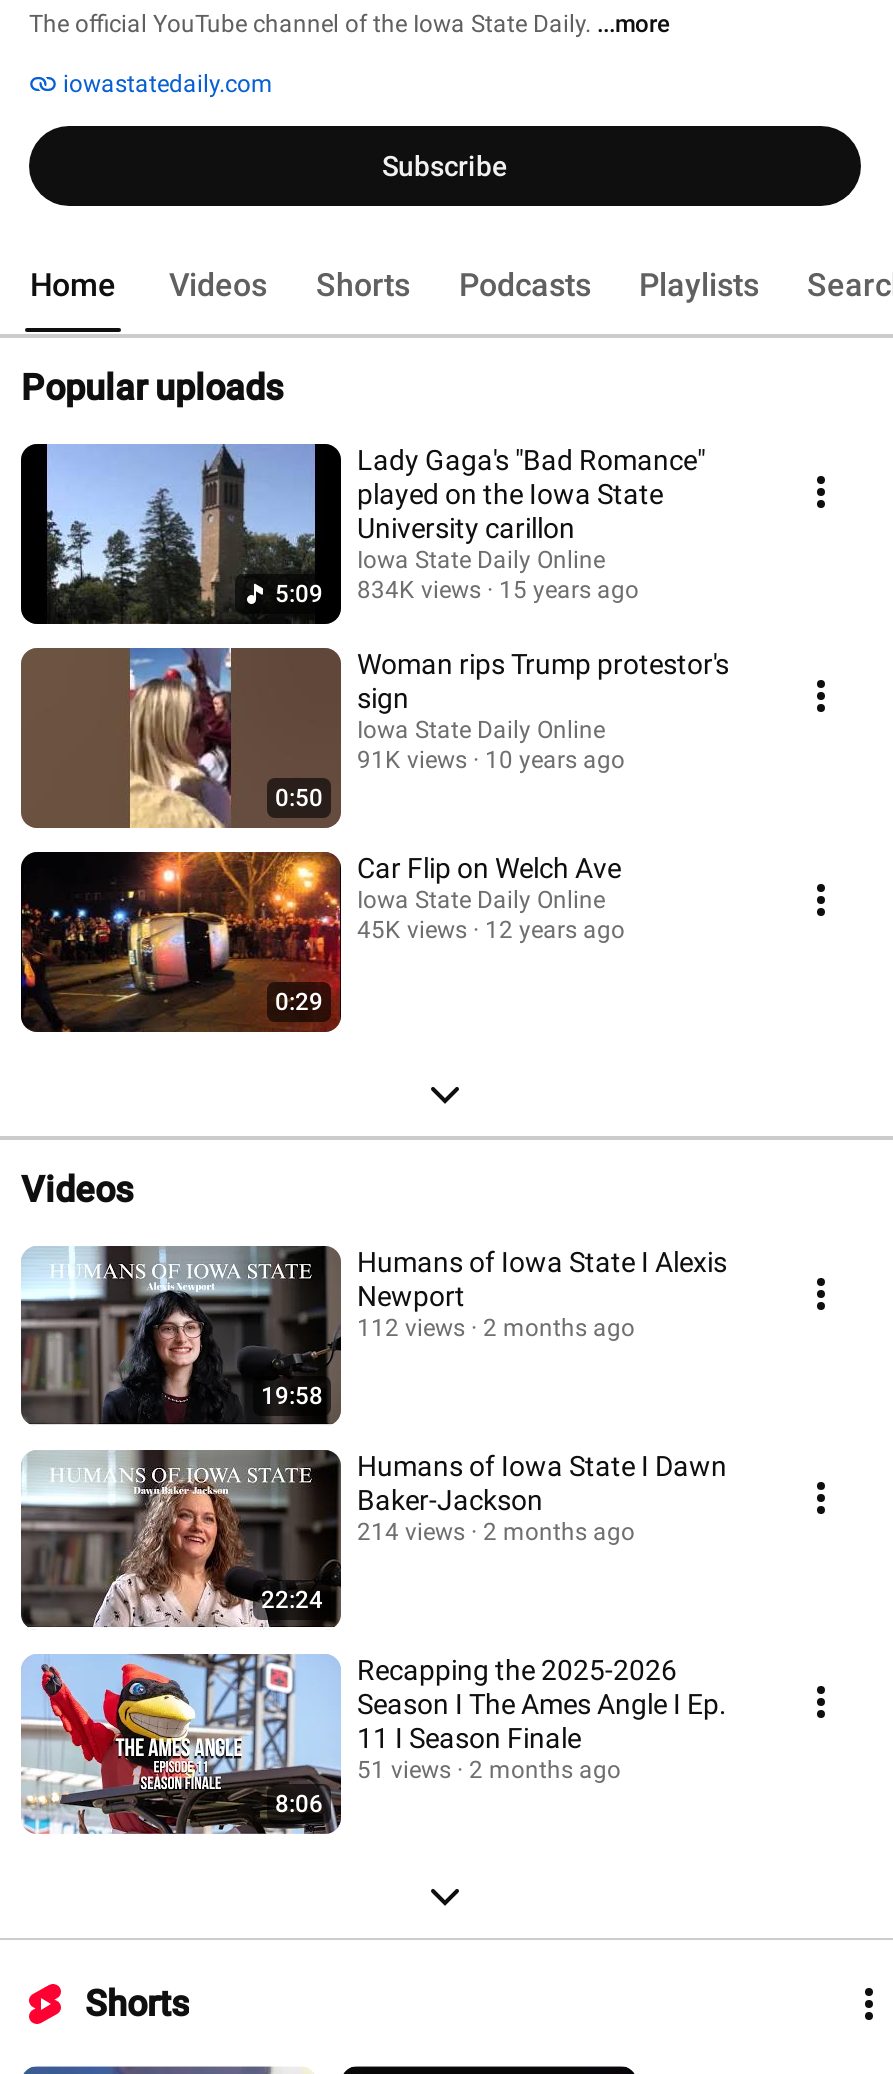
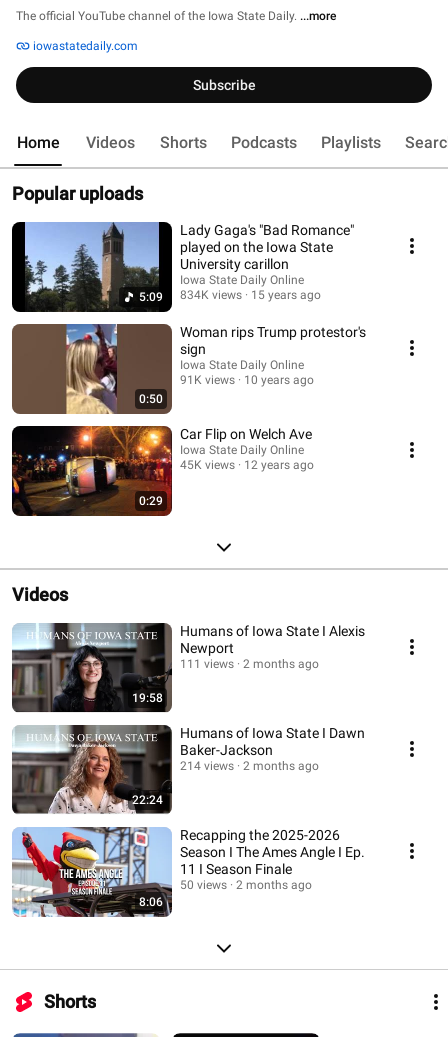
[357,1314,635,1342] 112 views 2 months ago -> [180,657,319,671] 111 views 2 months ago
[357,1756,621,1784] 51 views 2 months ago -> [180,878,312,892] 50 views 2 months ago

